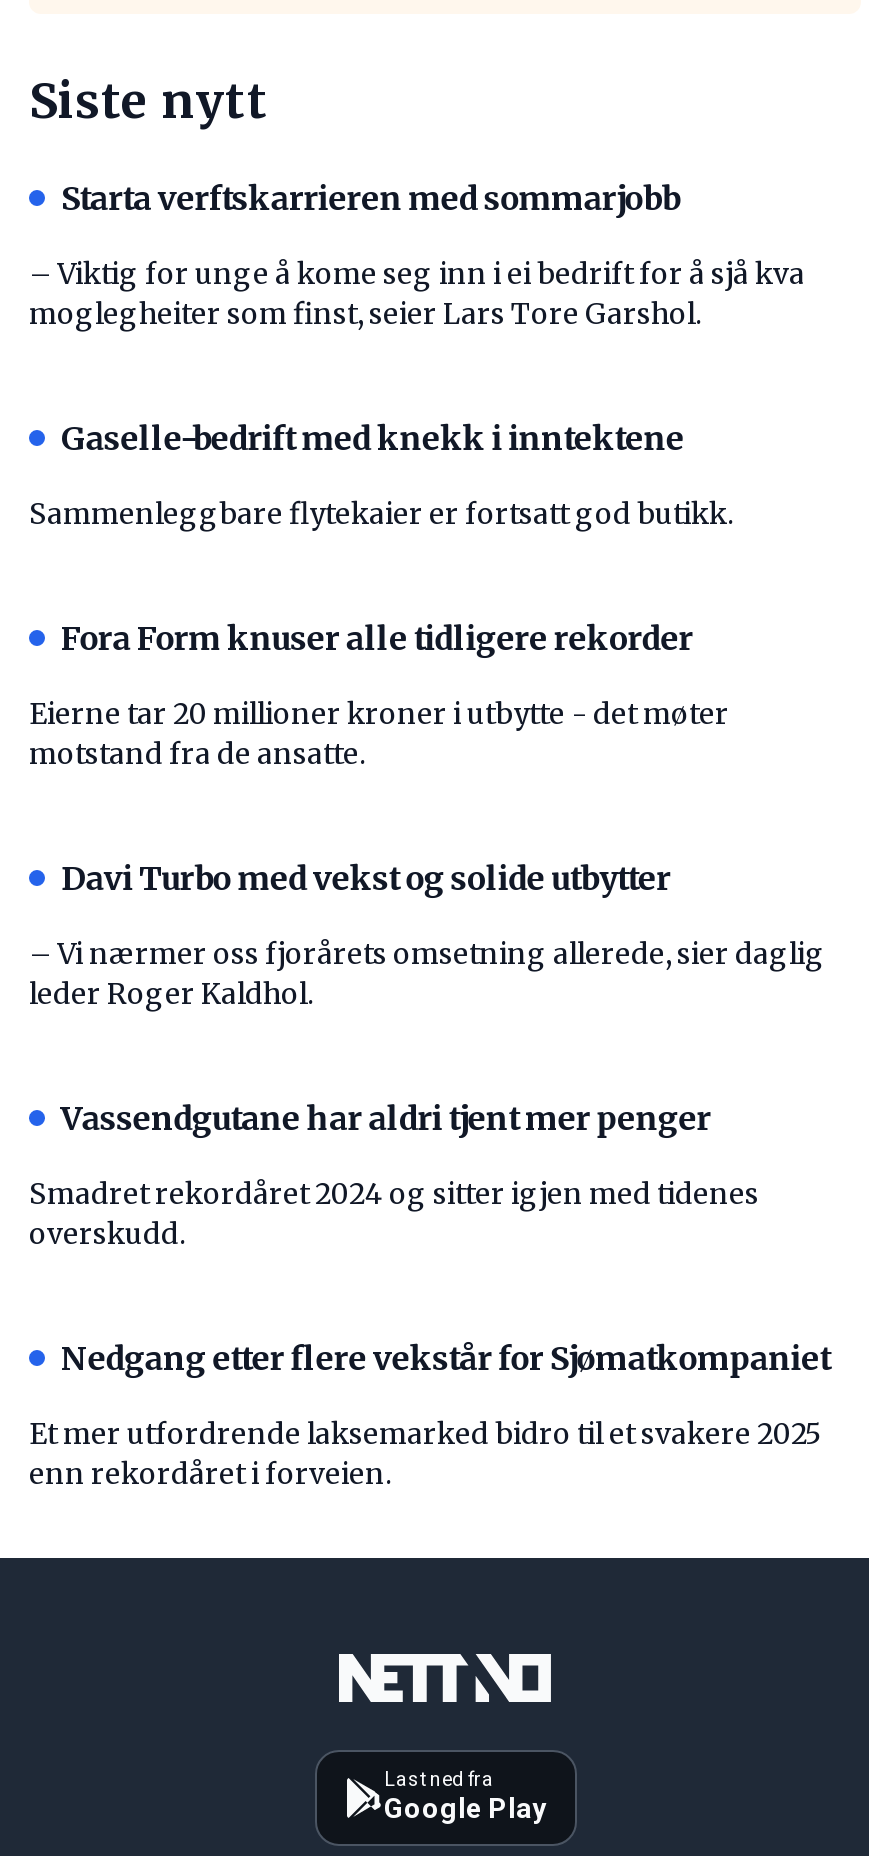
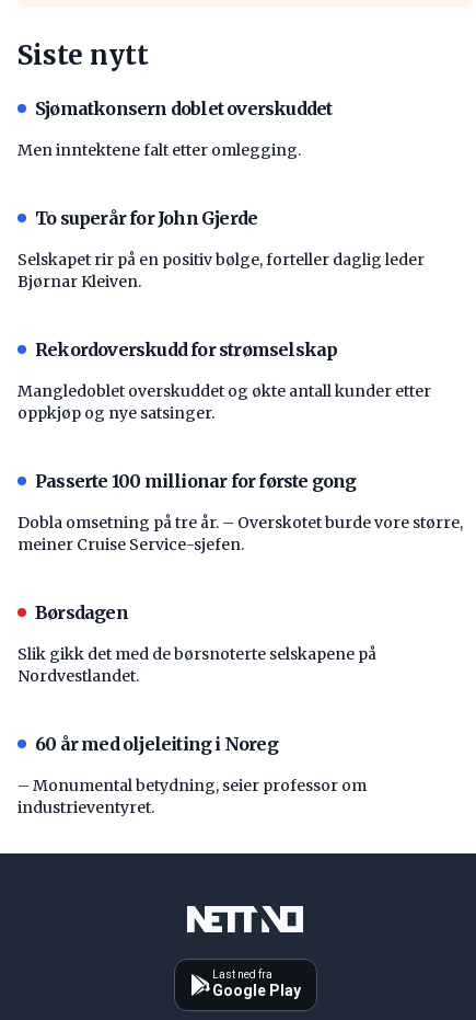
[61,178,680,218] Starta verftskarrieren med sommarjobb -> [35,97,332,119] Sjømatkonsern doblet overskuddet
[29,256,805,332] – Viktig for unge å kome seg inn i ei bedrift for å sjå kva | moglegheiter som finst, seier Lars Tore Garshol. -> [18,140,301,160] Men inntektene falt etter omlegging.
[61,418,684,458] Gaselle-bedrift med knekk i inntektene -> [35,207,257,229] To superår for John Gjerde
[29,496,733,532] Sammenleggbare flytekaier er fortsatt god butikk. -> [18,250,425,291] Selskapet rir på en positiv bølge, forteller daglig leder | Bjørnar Kleiven.
[61,618,693,658] Fora Form knuser alle tidligere rekorder -> [35,338,337,360] Rekordoverskudd for strømselskap
[29,696,729,772] Eierne tar 20 millioner kroner i utbytte - det møter | motstand fra de ansatte. -> [18,381,431,423] Mangledoblet overskuddet og økte antall kunder etter | oppkjøp og nye satsinger.
[61,858,671,898] Davi Turbo med vekst og solide utbytter -> [35,470,356,492] Passerte 100 millionar for første gong
[29,936,825,1012] – Vi nærmer oss fjorårets omsetning allerede, sier daglig | leder Roger Kaldhol. -> [18,513,463,554] Dobla omsetning på tre år. – Overskotet burde vore større, | meiner Cruise Service-sjefen.
[61,1098,711,1138] Vassendgutane har aldri tjent mer penger -> [35,601,128,623] Børsdagen
[29,1176,759,1252] Smadret rekordåret 2024 og sitter igjen med tidenes | overskudd. -> [18,644,376,686] Slik gikk det med de børsnoterte selskapene på | Nordvestlandet.
[61,1338,830,1378] Nedgang etter flere vekstår for Sjømatkompaniet -> [35,733,278,755] 60 år med oljeleiting i Noreg
[29,1416,823,1492] Et mer utfordrende laksemarked bidro til et svakere 2025 | enn rekordåret i forveien. -> [18,775,367,817] – Monumental betydning, seier professor om | industrieventyret.

